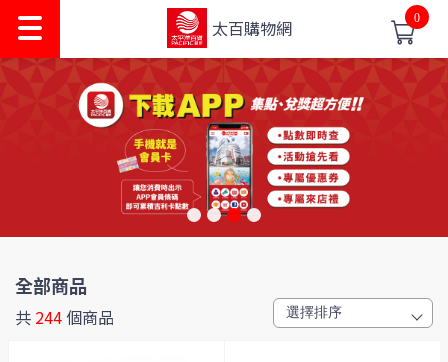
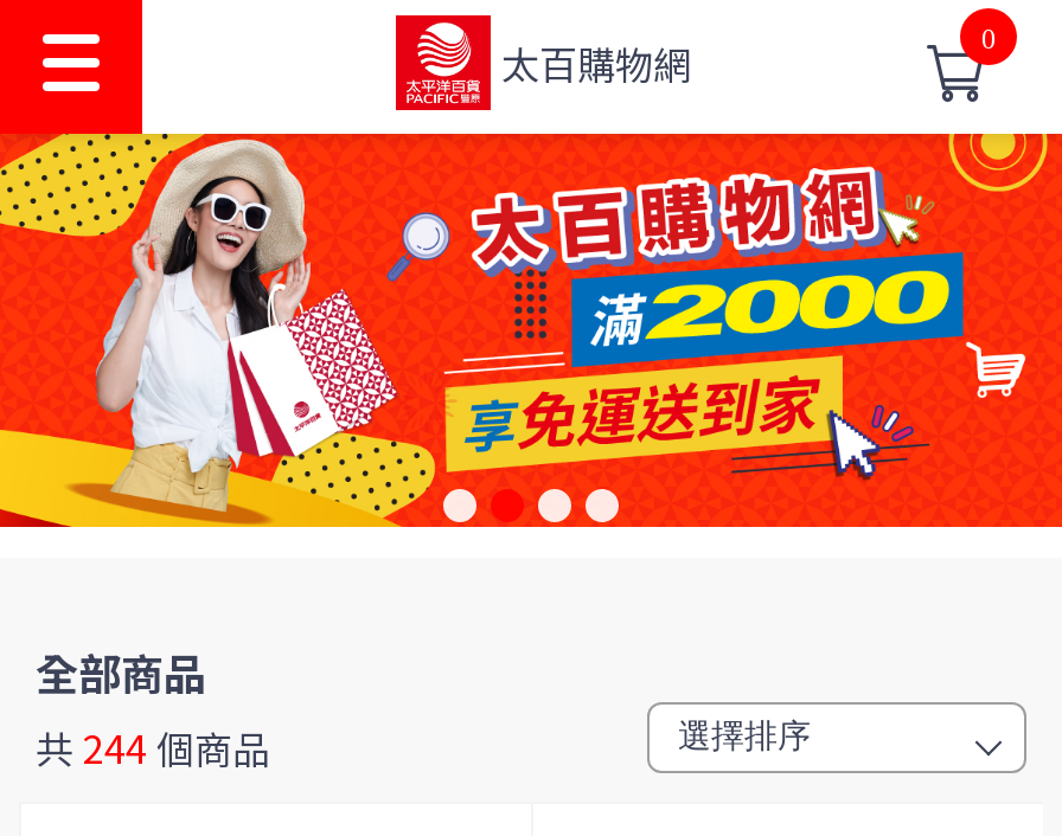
[3,57,445,238] [image] -> [7,131,1055,558] [image]

